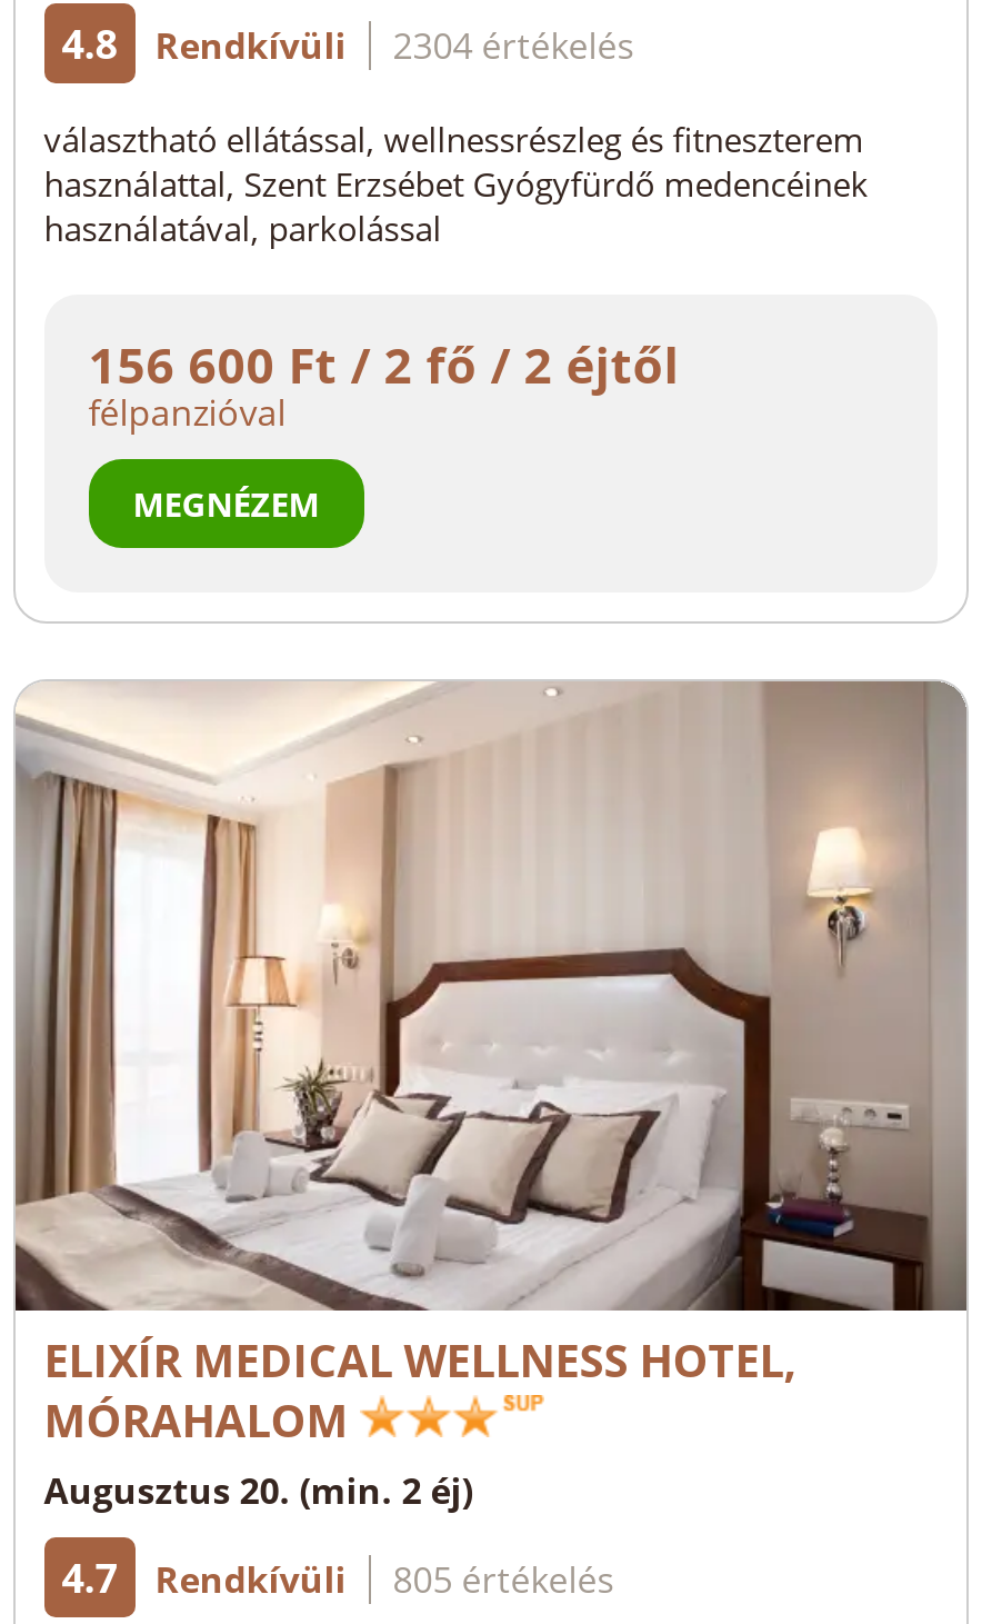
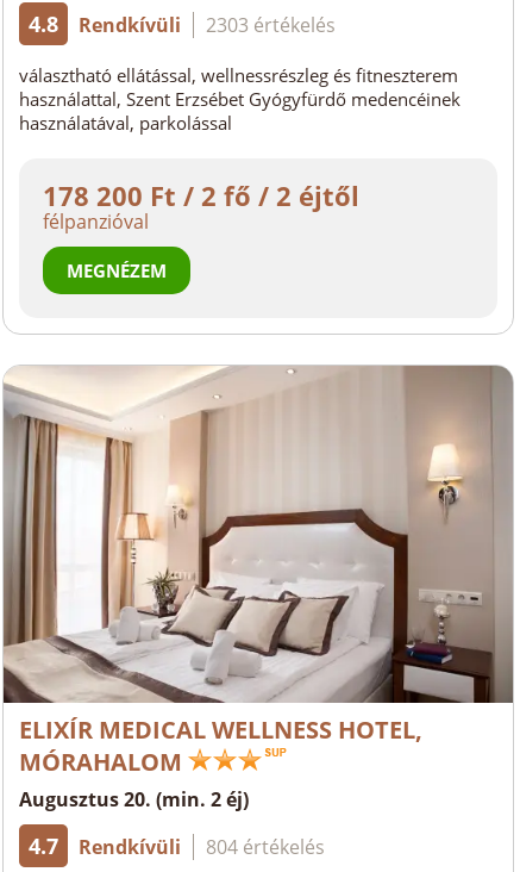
[62,17,635,71] 4.8 Rendkívüli 2304 értékelés -> [28,10,335,38] 4.8 Rendkívüli 2303 értékelés
[88,331,679,397] 156 600 Ft / 2 fő / 2 éjtől -> [43,178,359,214] 178 200 Ft / 2 fő / 2 éjtől
[62,1550,615,1603] 4.7 Rendkívüli 805 értékelés -> [28,831,325,860] 4.7 Rendkívüli 804 értékelés

